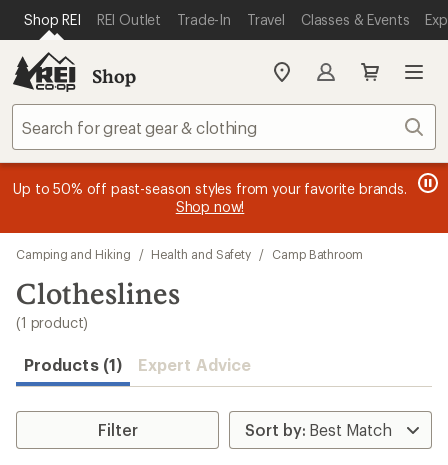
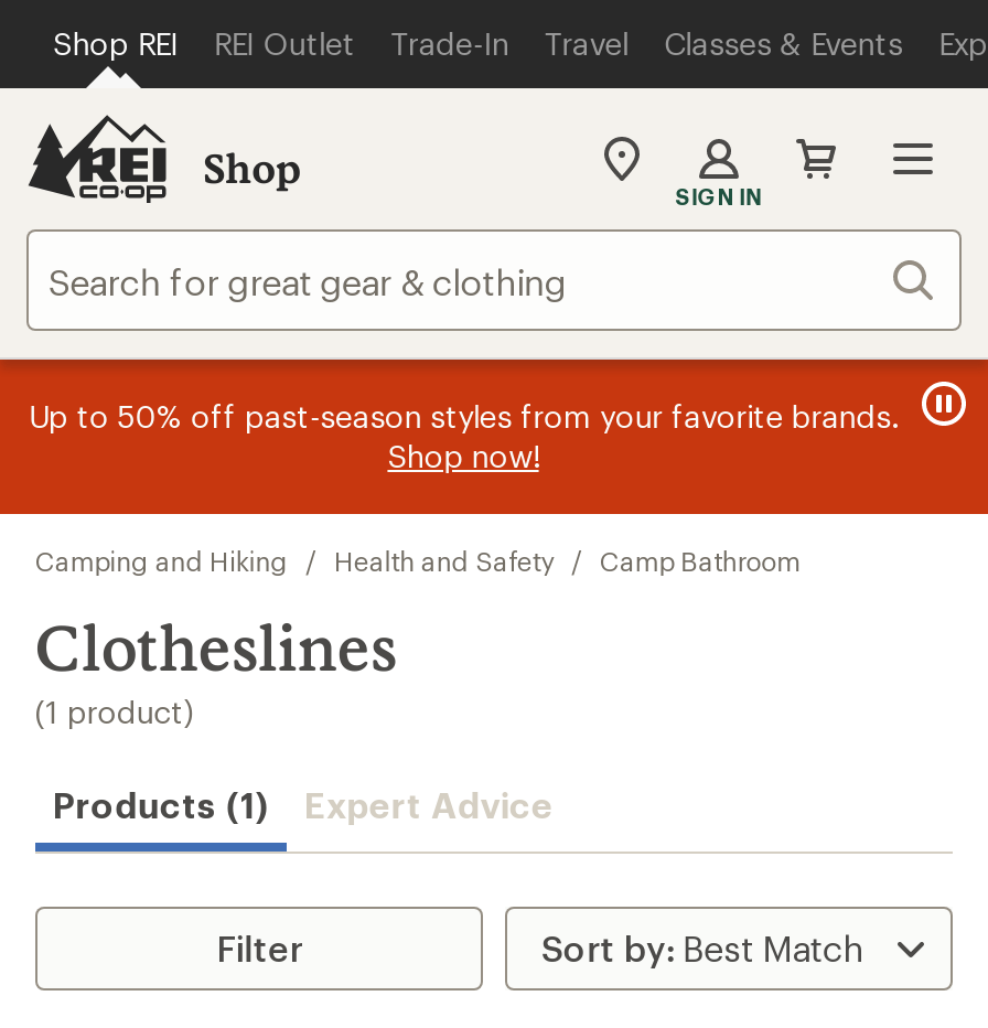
none -> [676,183,762,210] SIGN IN

